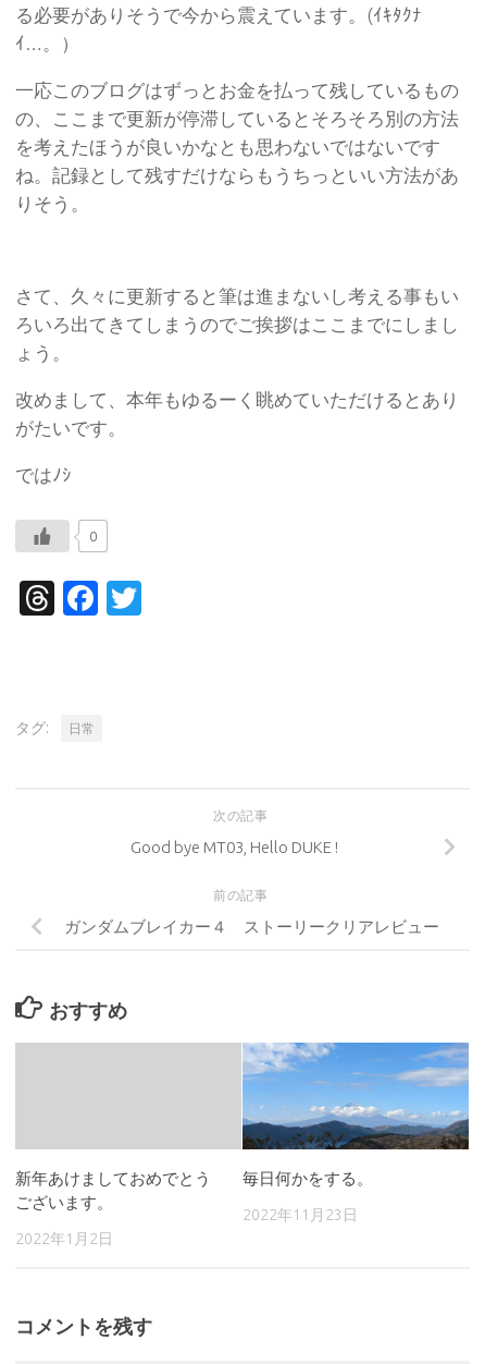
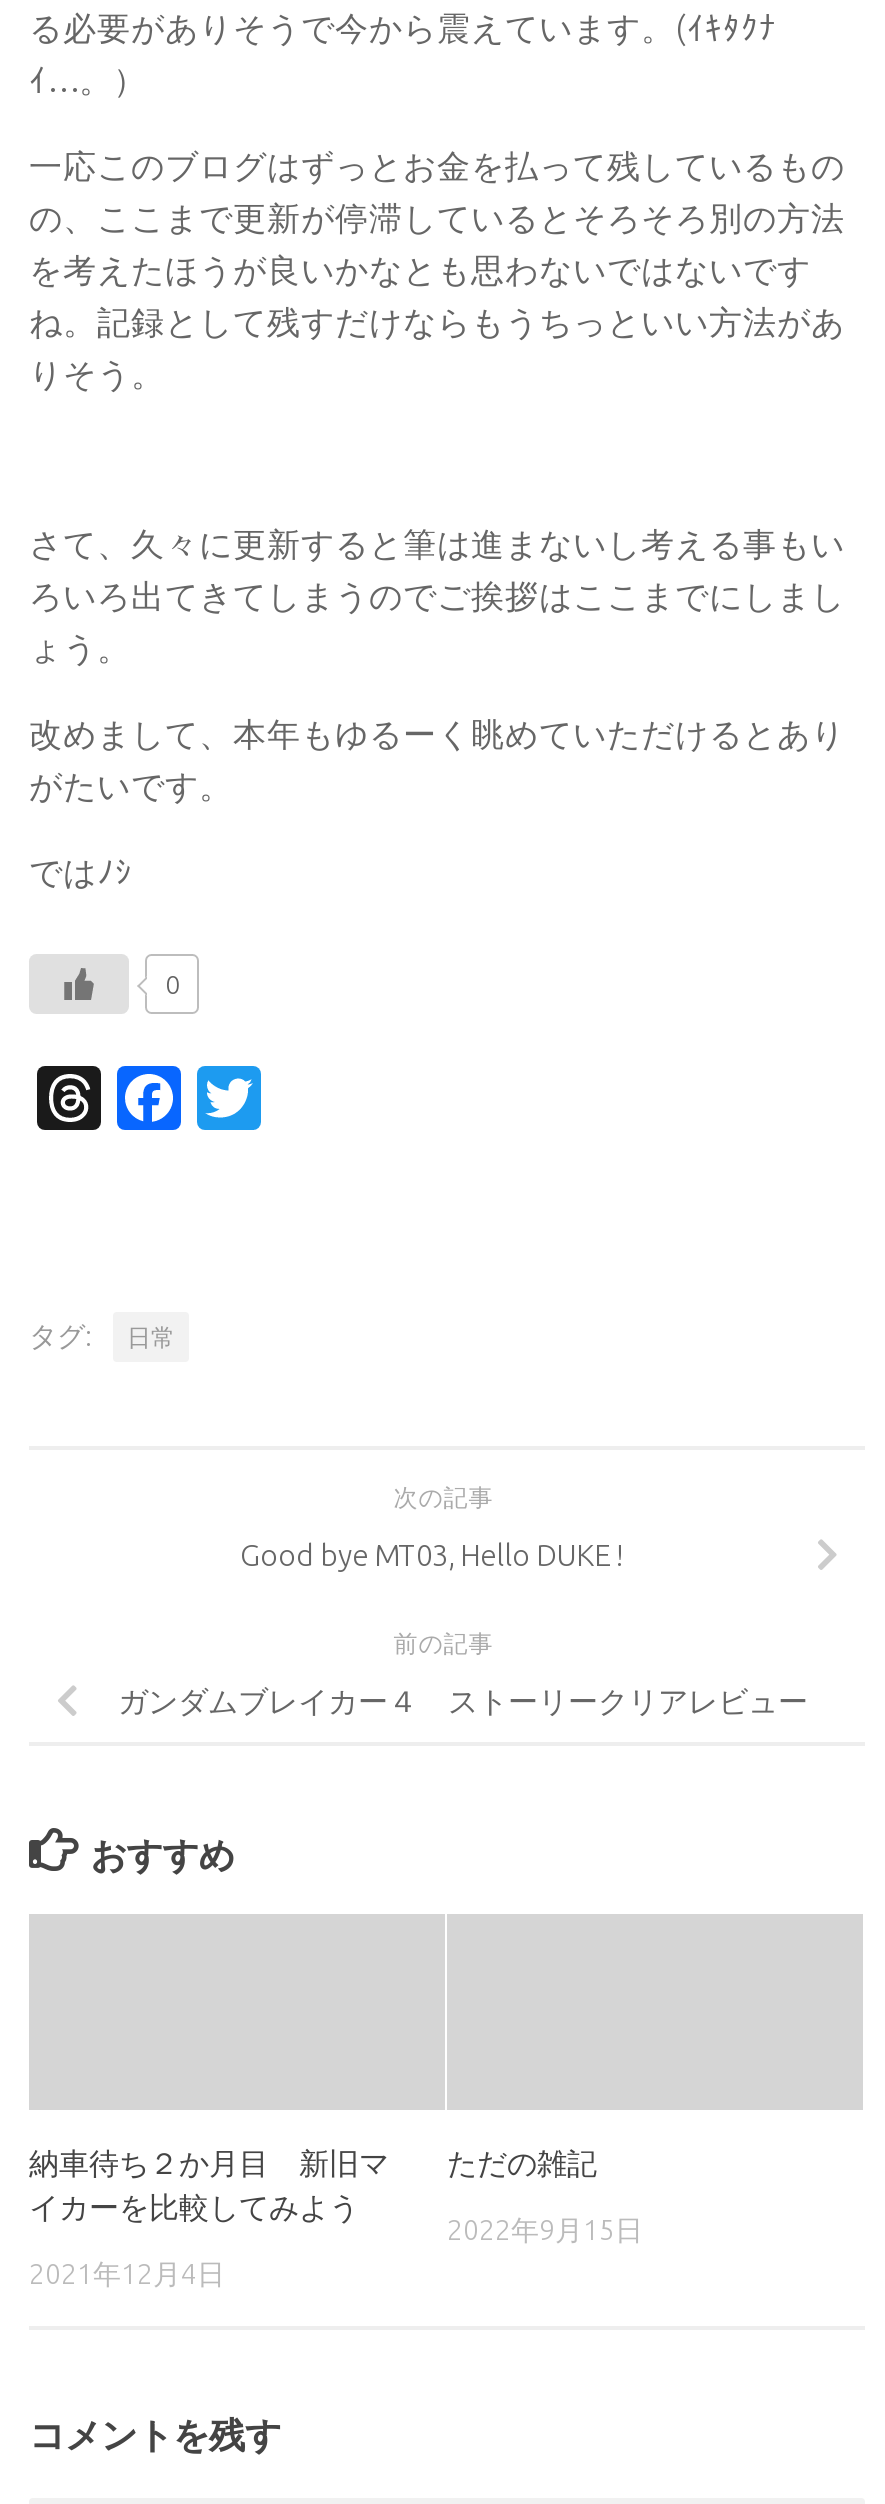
[241,1042,470,1150] [image] -> none
[15,1168,211,1211] 新年あけましておめでとう | ございます。 -> [29,2145,389,2223] 納車待ち２か月目 新旧マ | イカーを比較してみよう
[242,1168,373,1187] 毎日何かをする。 -> [447,2145,597,2179] ただの雑記
[242,1205,358,1223] 2022年11月23日 -> [447,2213,643,2245] 2022年9月15日
[15,1229,113,1247] 2022年1月2日 -> [29,2257,225,2289] 2021年12月4日

